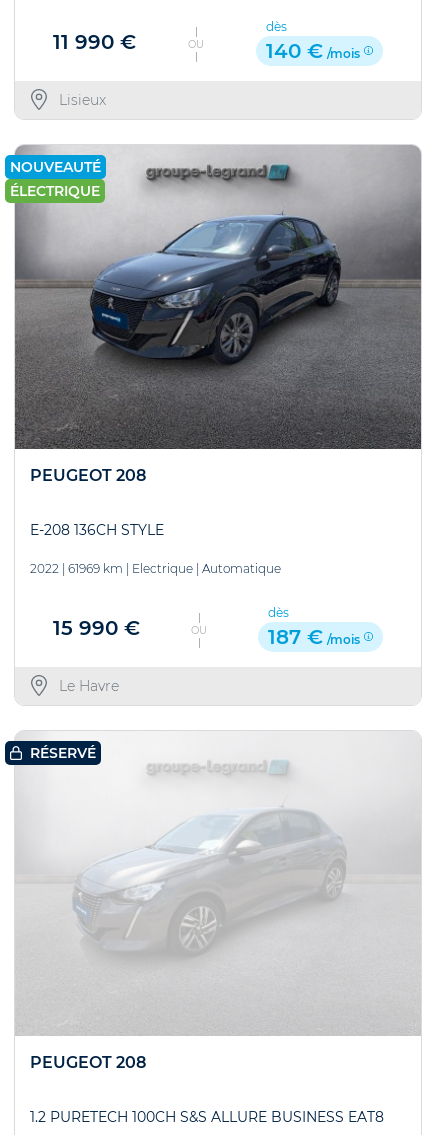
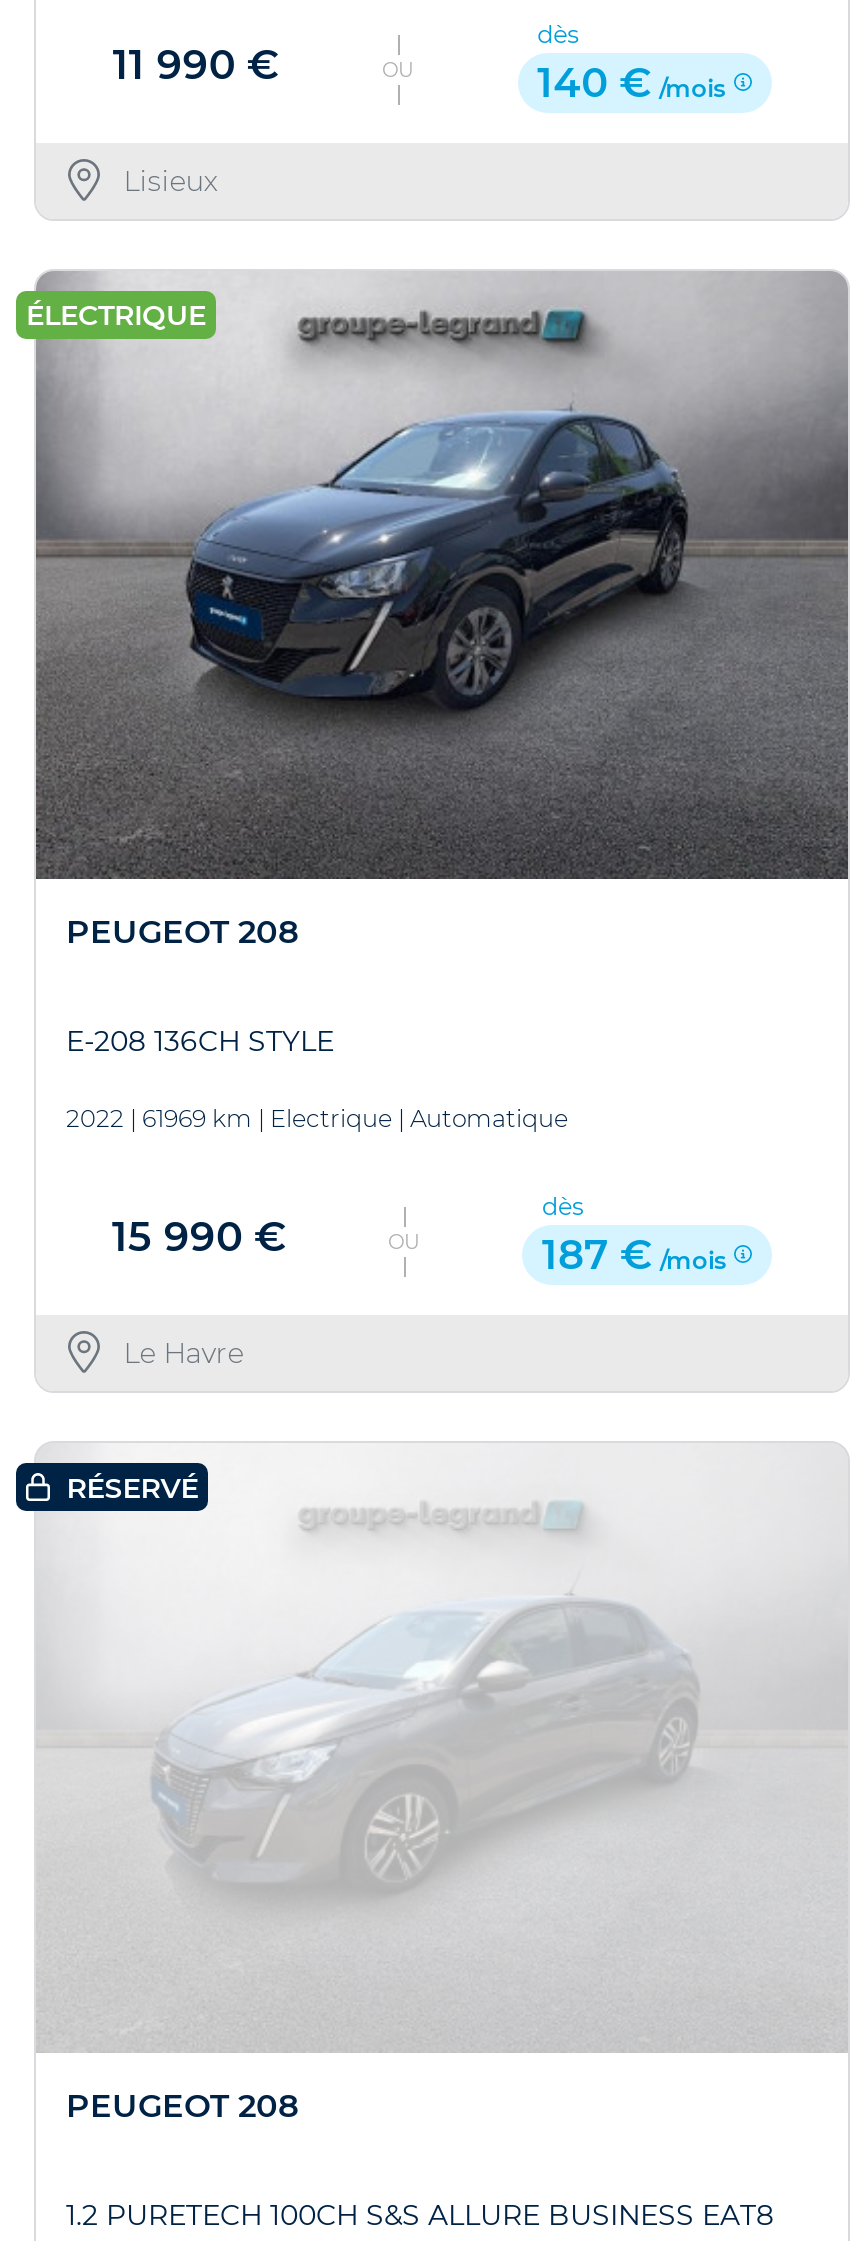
[10,158,101,176] NOUVEAUTÉ -> none
moved [10,182,100,200] -> [26,297,206,333]: ÉLECTRIQUE
moved [16,203,75,252] -> [38,339,156,437]: [image]

